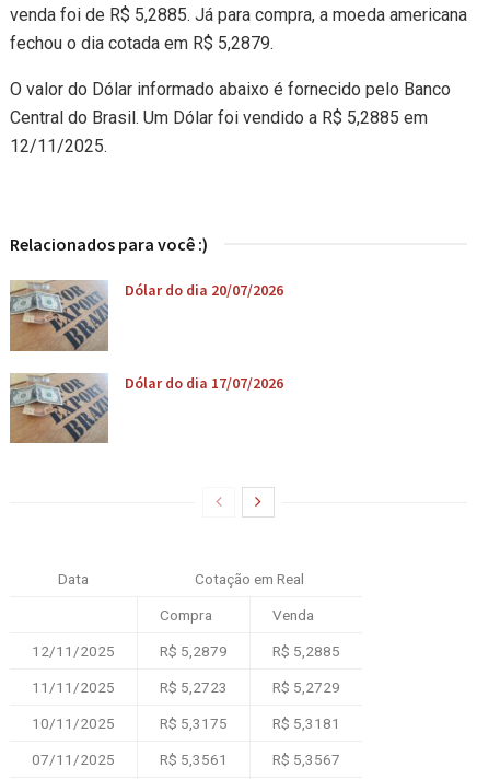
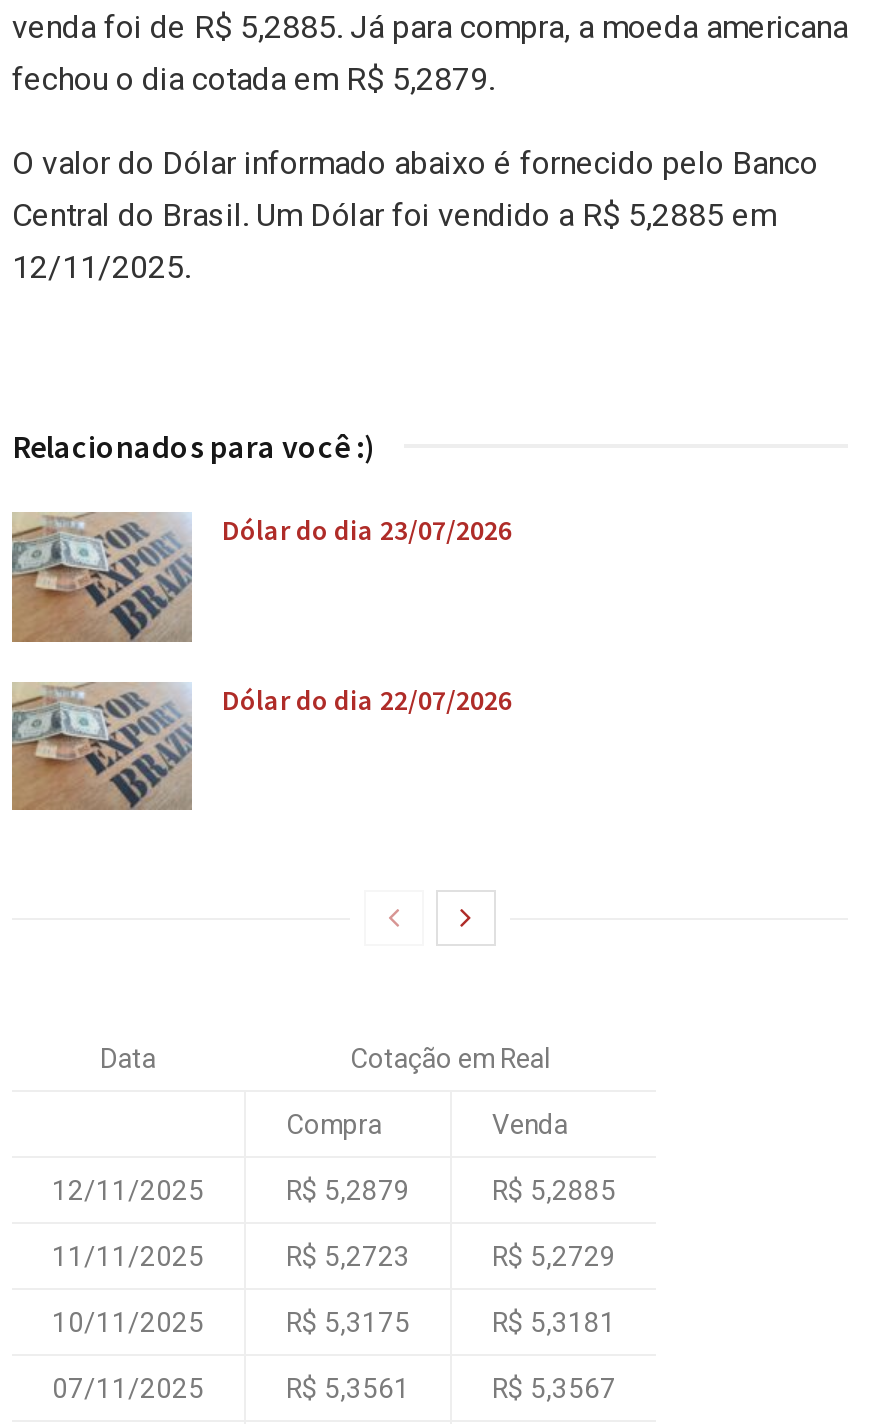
[125,280,283,300] Dólar do dia 20/07/2026 -> [222,513,512,549] Dólar do dia 23/07/2026
[125,373,283,392] Dólar do dia 17/07/2026 -> [222,681,512,717] Dólar do dia 22/07/2026

